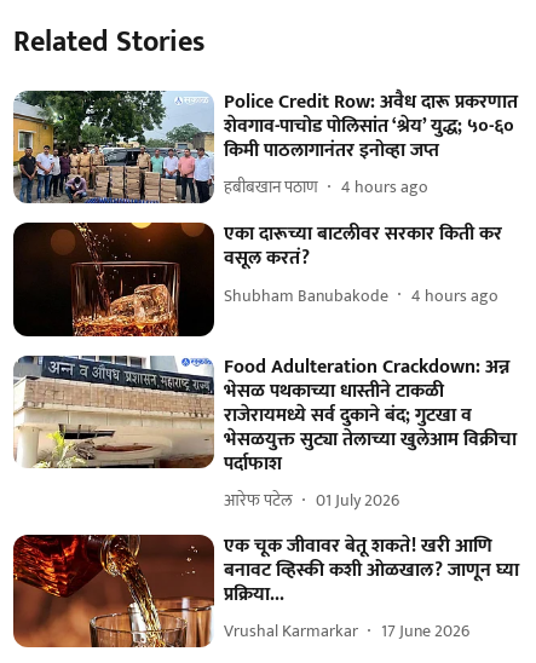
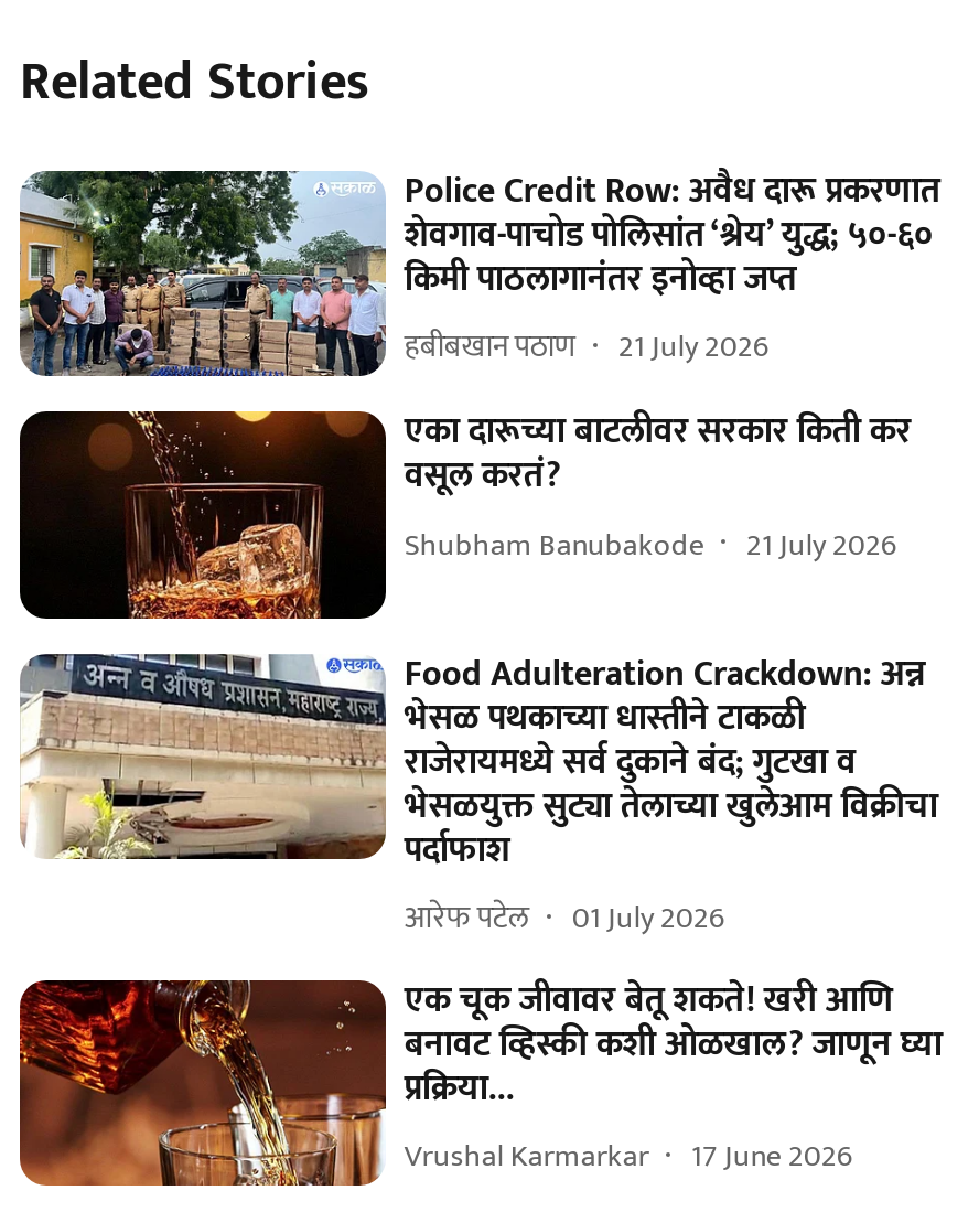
[224,173,429,201] हबीबखान पठाण 4 hours ago -> [404,321,768,372] हबीबखान पठाण 21 July 2026
[224,281,499,309] Shubham Banubakode 4 hours ago -> [404,519,896,569] Shubham Banubakode 21 July 2026

